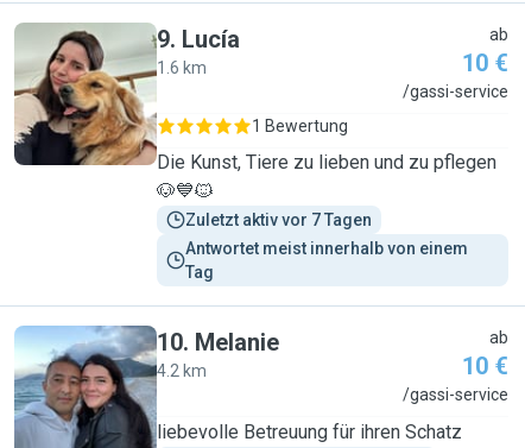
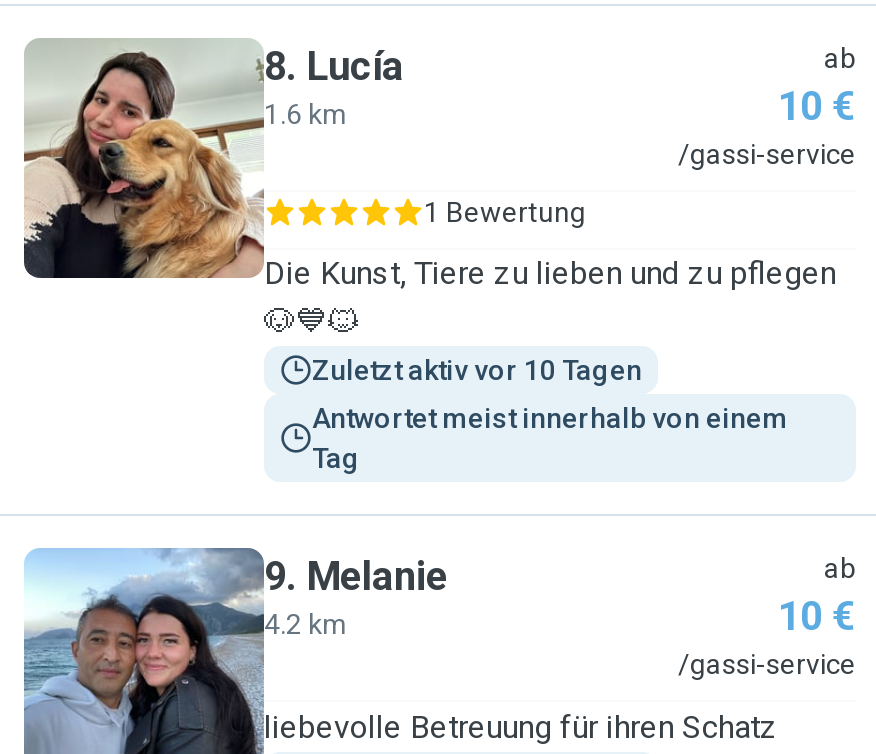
[157,25,240,53] 9. Lucía -> [264,42,404,90] 8. Lucía
[185,210,372,229] Zuletzt aktiv vor 7 Tagen -> [312,354,642,386] Zuletzt aktiv vor 10 Tagen
[157,328,279,356] 10. Melanie -> [264,552,448,600] 9. Melanie

